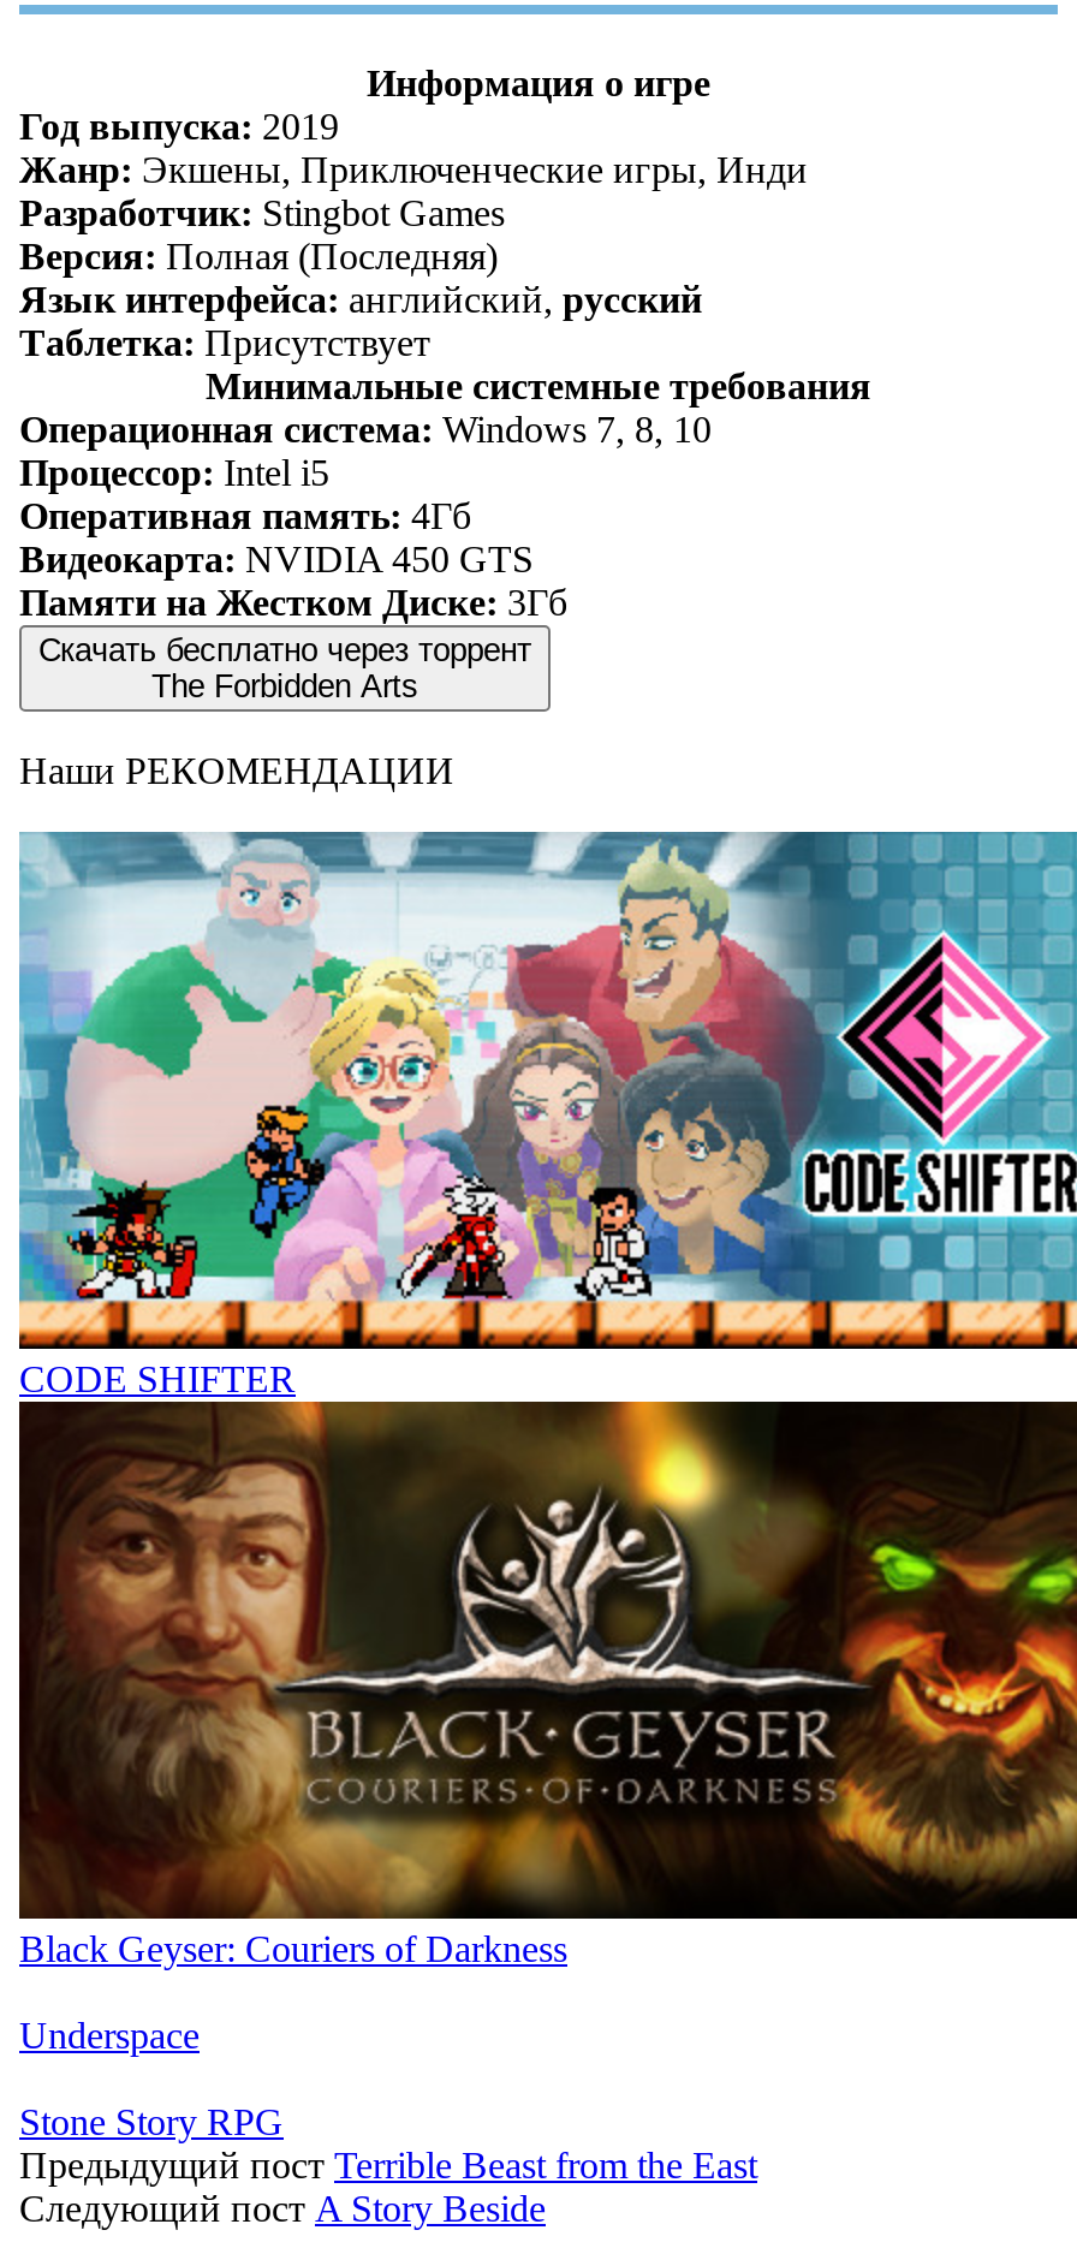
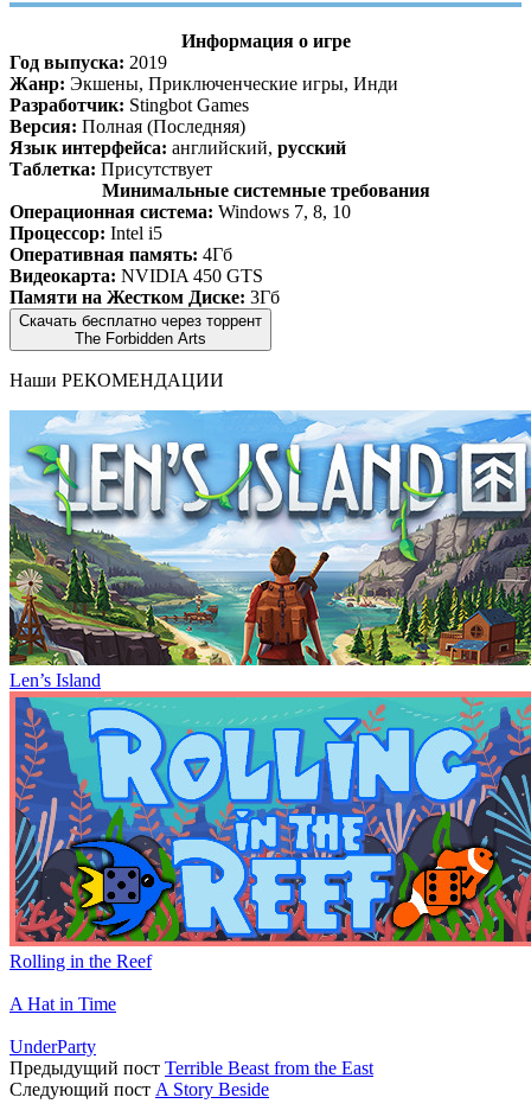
[17,829,1070,1400] [image] | CODE SHIFTER -> [8,409,527,690] [image] | Len’s Island
[17,1399,1070,1970] [image] | Black Geyser: Couriers of Darkness -> [9,690,527,971] [image] | Rolling in the Reef
[19,2015,200,2056] Underspace -> [9,994,116,1014] A Hat in Time
[19,2102,284,2143] Stone Story RPG -> [9,1037,96,1057] UnderParty

